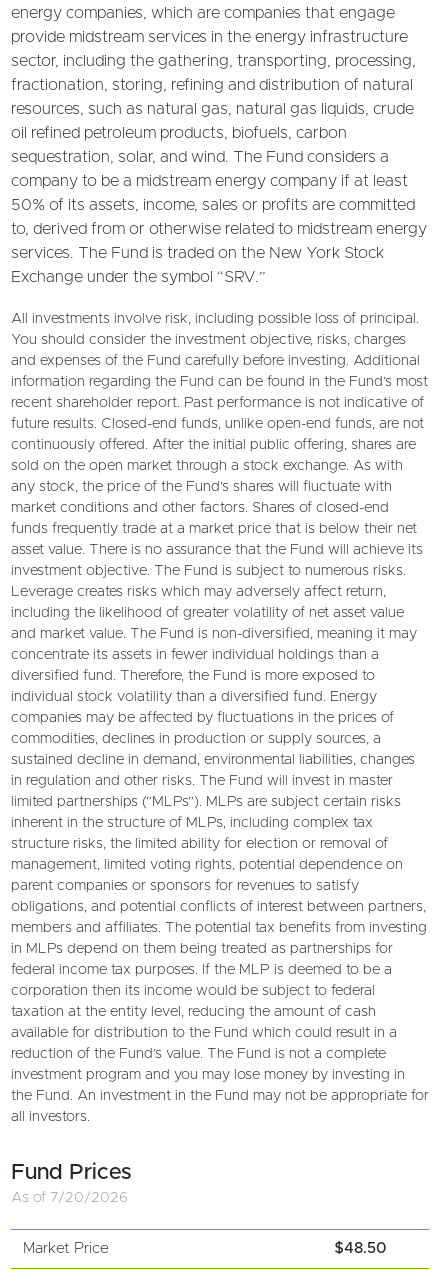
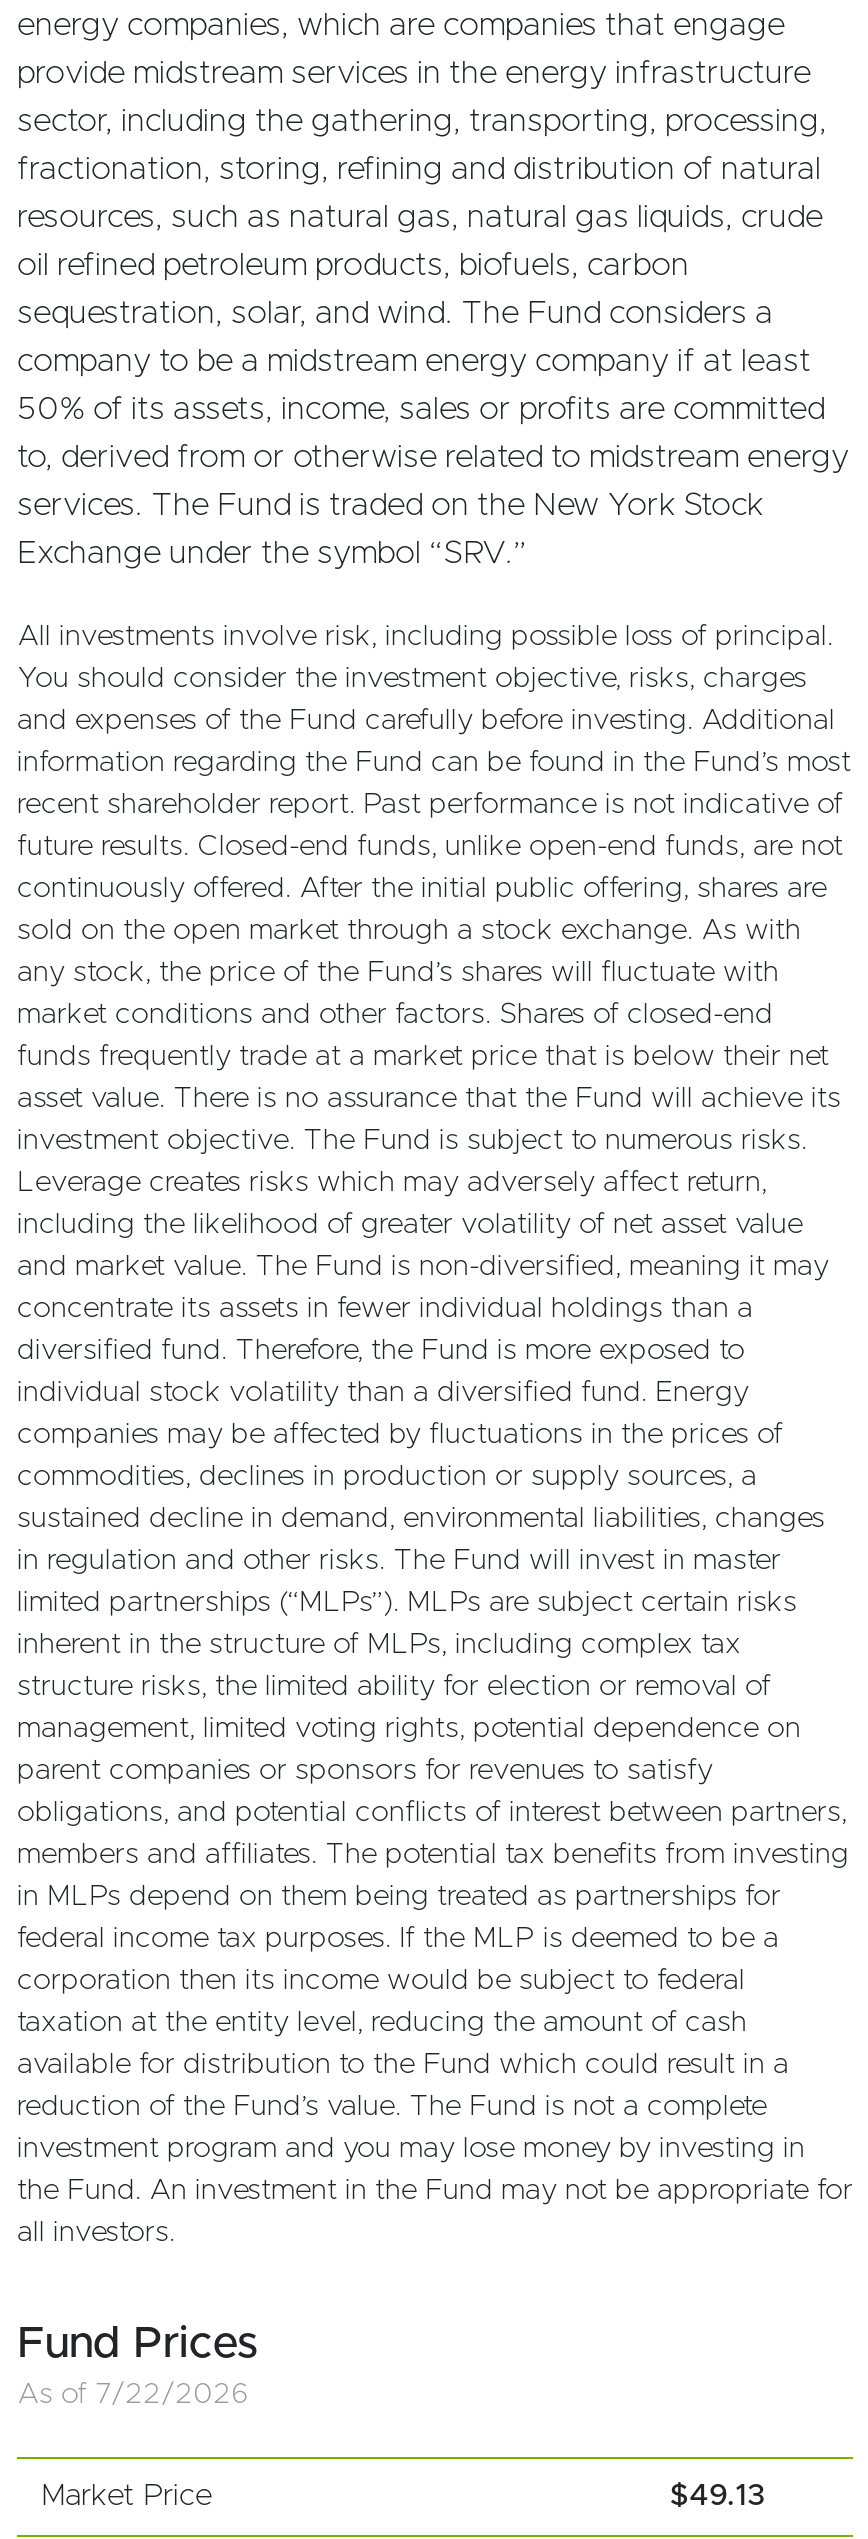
[11,1191,128,1205] As of 7/20/2026 -> [17,2380,249,2408] As of 7/22/2026
[334,1241,387,1256] $48.50 -> [669,2480,765,2510] $49.13

